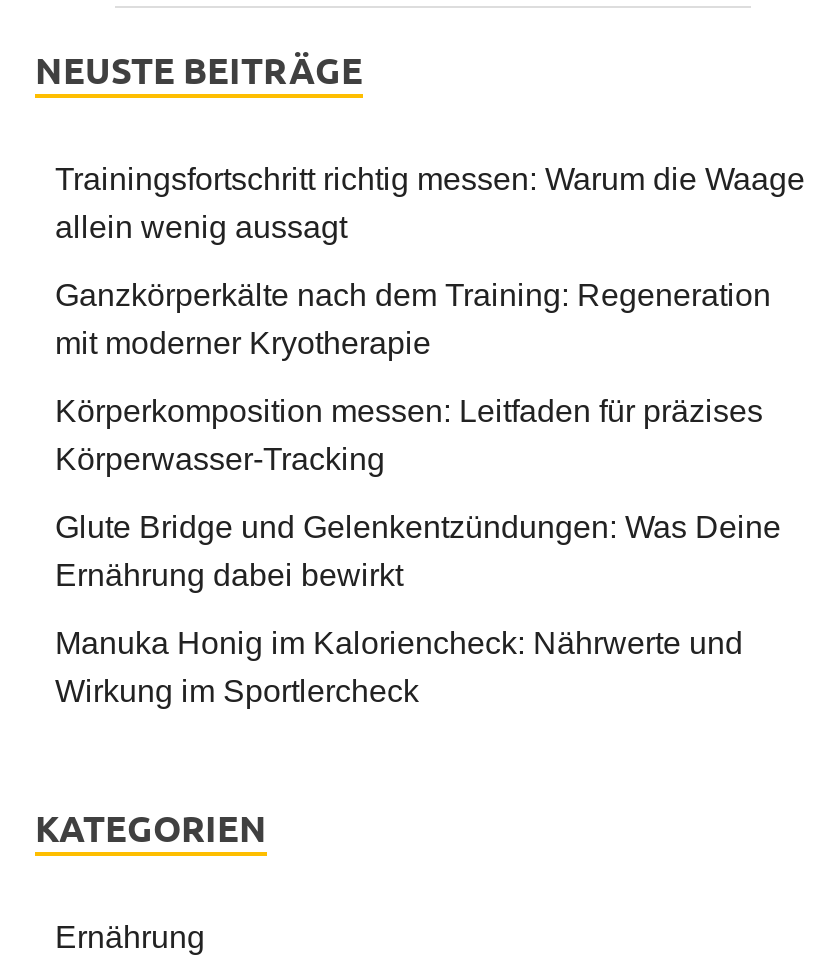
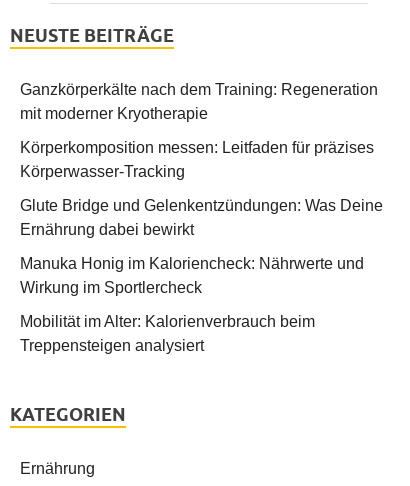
[55,162,805,244] Trainingsfortschritt richtig messen: Warum die Waage | allein wenig aussagt -> none
moved [55,278,781,708] -> [20,81,383,296]: Ganzkörperkälte nach dem Training: Regeneration | mit moderner Kryotherapie | Körperkomposition messen: Leitfaden für präzises | Körperwasser-Tracking | Glute Bridge und Gelenkentzündungen: Was Deine | Ernährung dabei bewirkt | Manuka Honig im Kaloriencheck: Nährwerte und | Wirkung im Sportlercheck
none -> [20,313,315,354] Mobilität im Alter: Kalorienverbrauch beim | Treppensteigen analysiert

